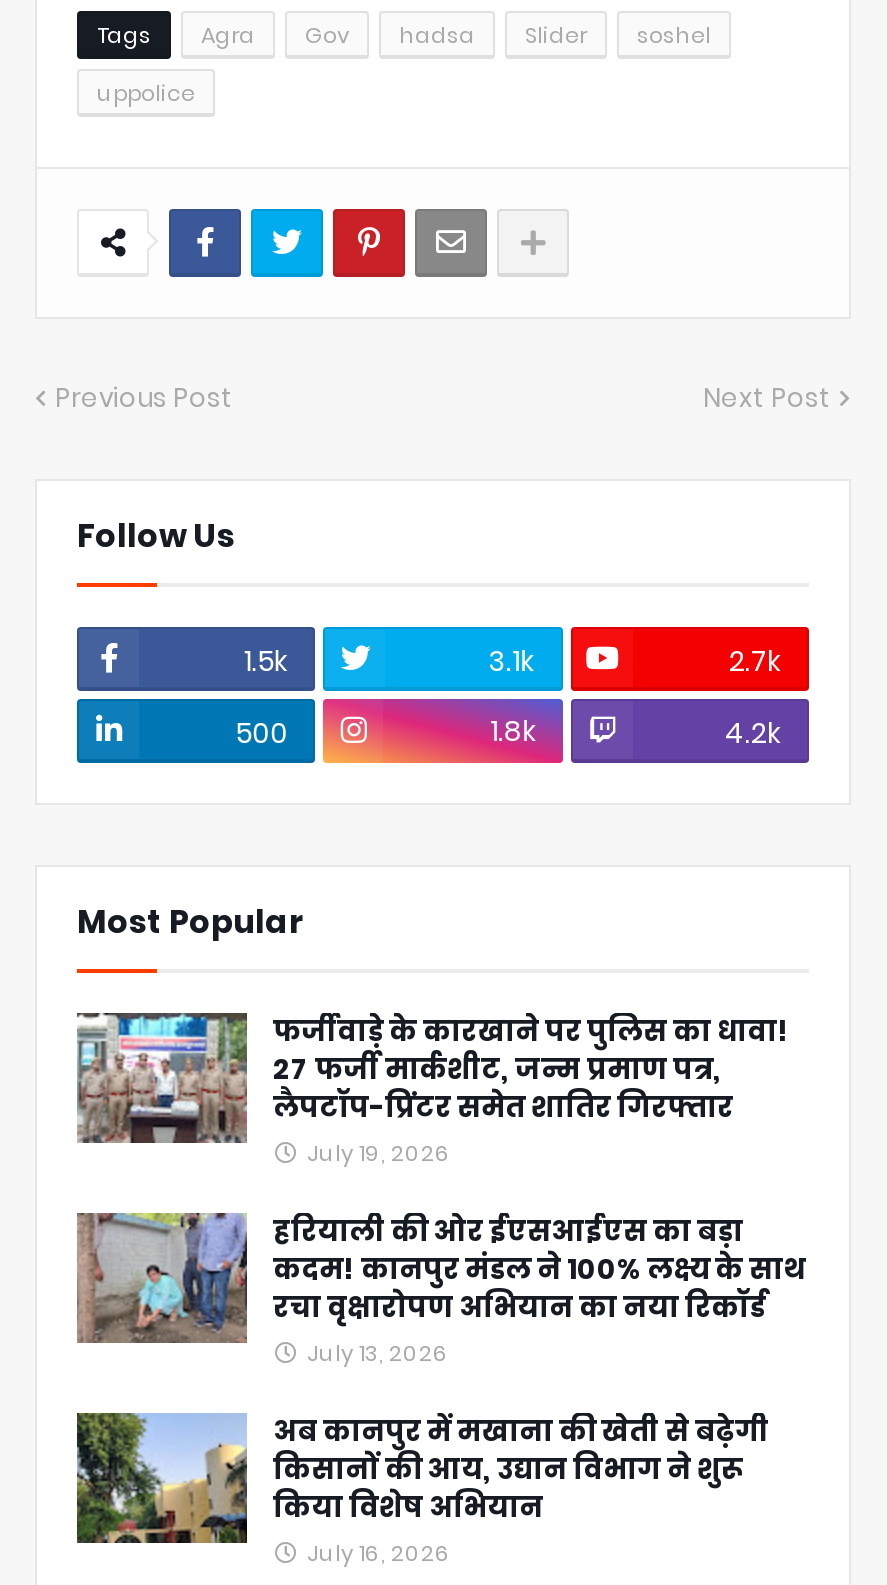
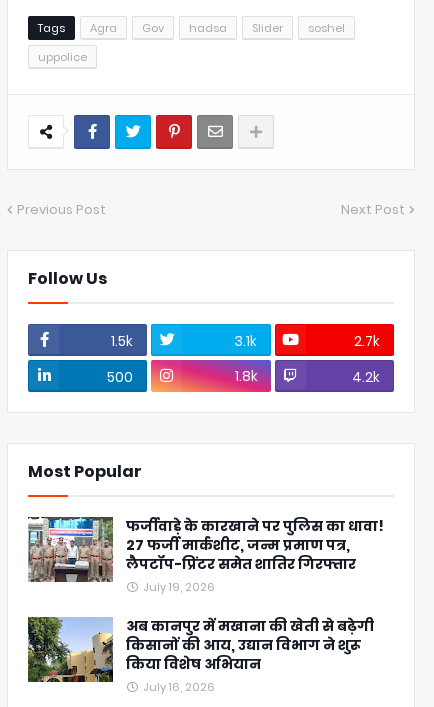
[77,1211,805,1369] [image] | हरियाली की ओर ईएसआईएस का बड़ा | कदम! कानपुर मंडल ने 100% लक्ष्य के साथ | रचा वृक्षारोपण अभियान का नया रिकॉर्ड | July 13, 2026 -> none

